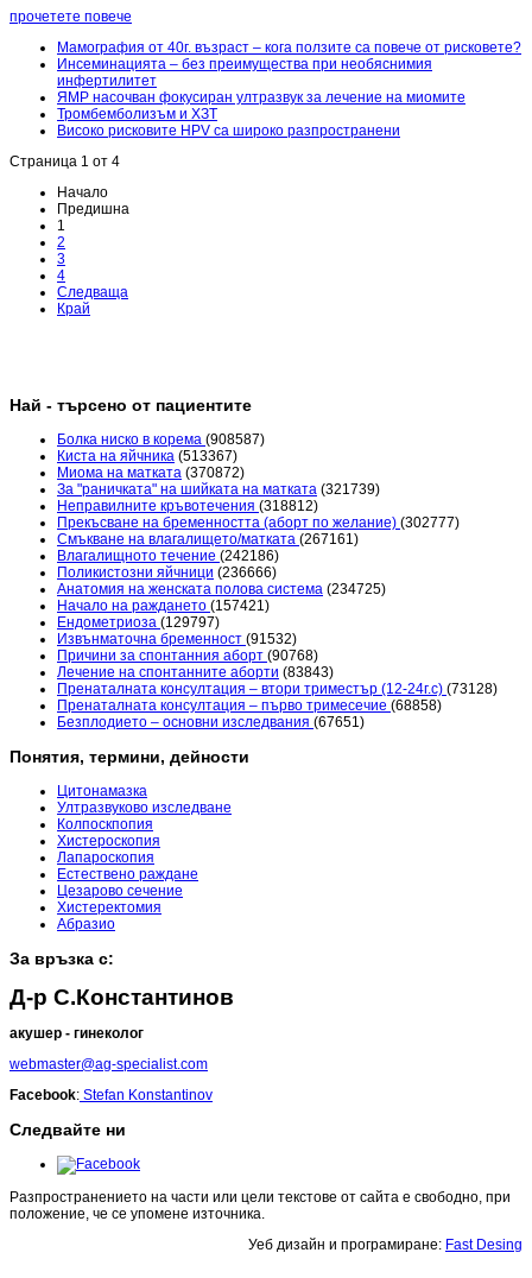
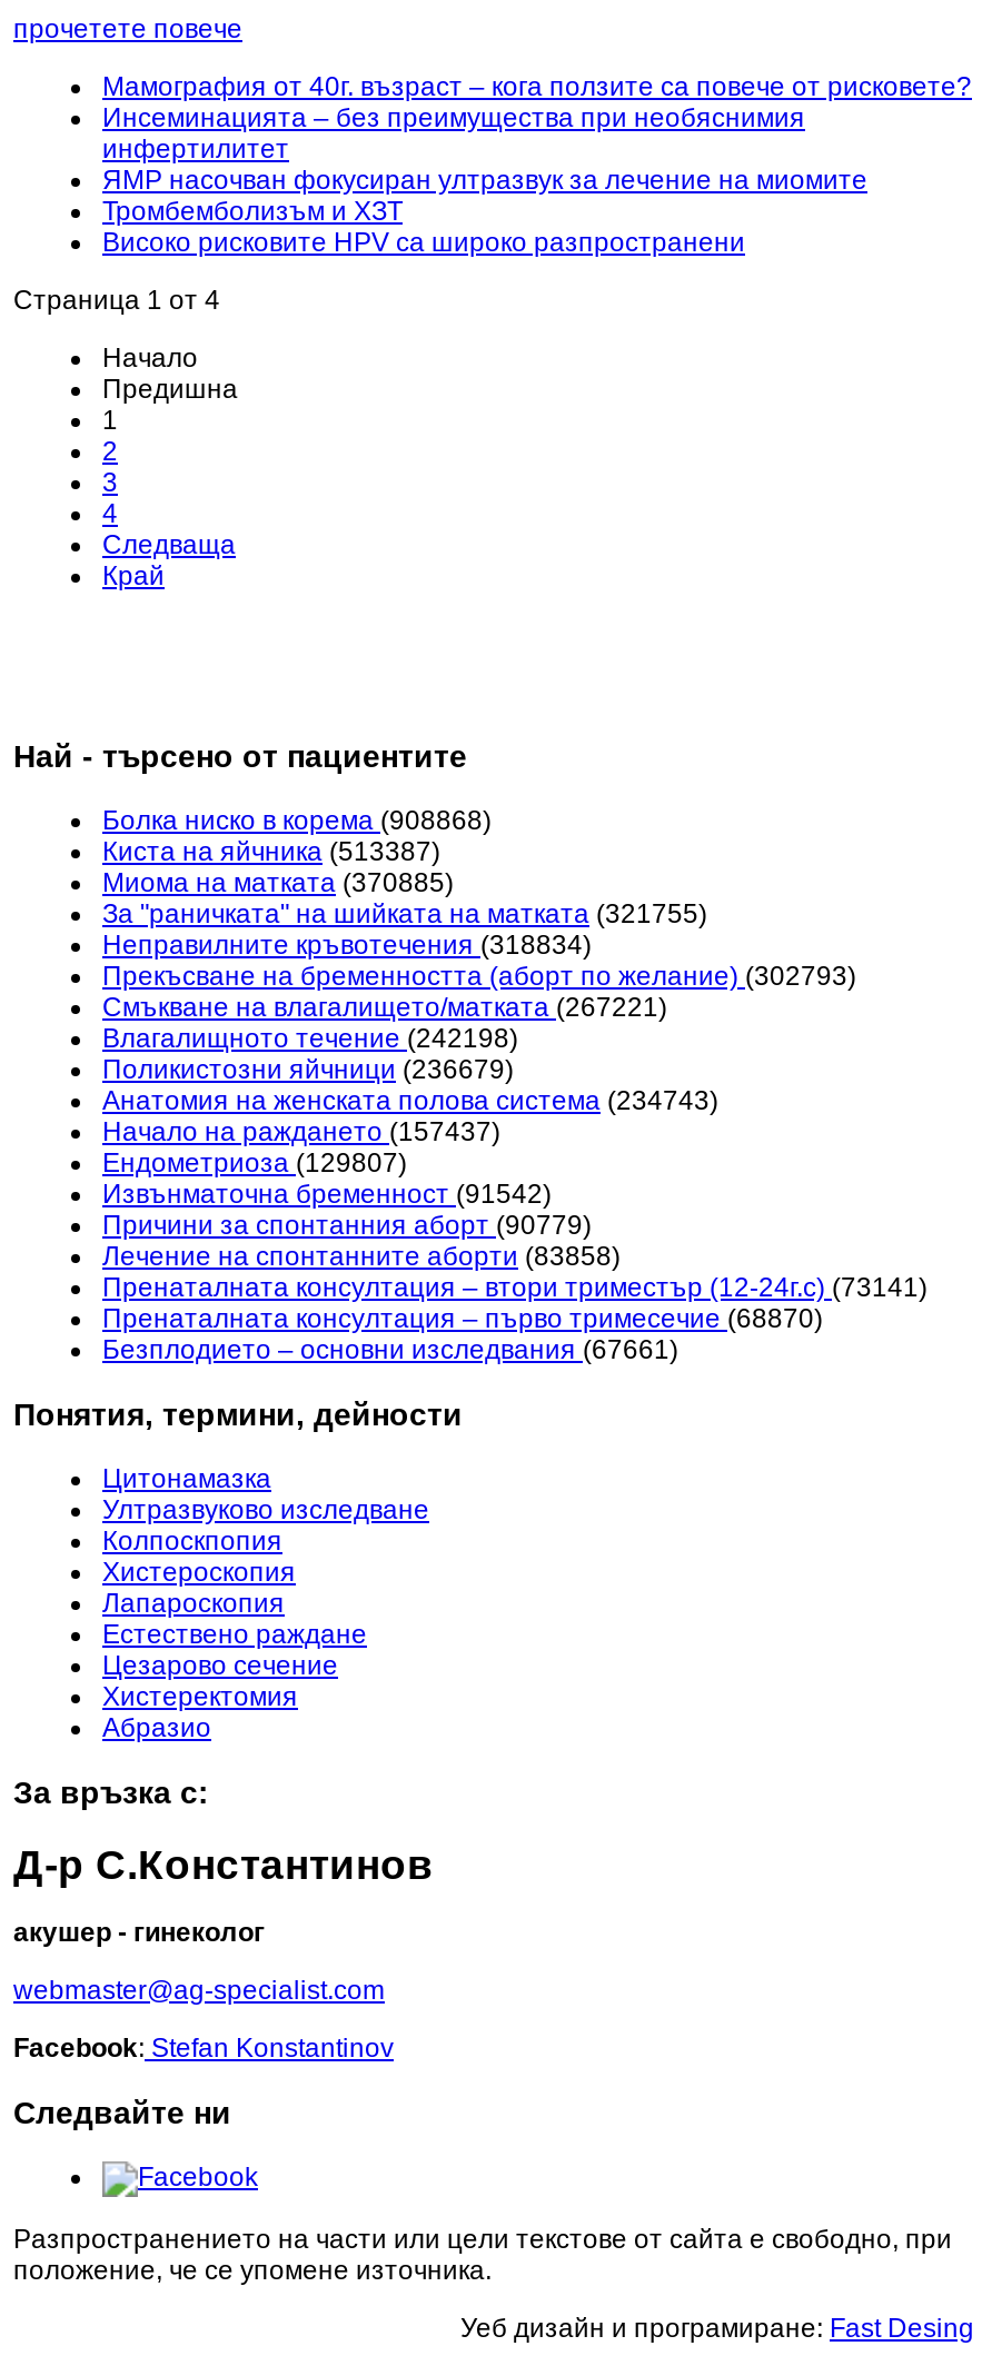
[57,431,265,448] Болка ниско в корема (908587) -> [102,805,492,837] Болка ниско в корема (908868)
[57,448,237,465] Киста на яйчника (513367) -> [102,837,440,868] Киста на яйчника (513387)
[57,465,245,481] Миома на матката (370872) -> [102,868,454,899] Миома на матката (370885)
[57,481,380,498] За "раничката" на шийката на матката (321739) -> [102,899,707,930] За "раничката" на шийката на матката (321755)
[57,498,318,515] Неправилните кръвотечения (318812) -> [102,930,592,961] Неправилните кръвотечения (318834)
[57,515,460,531] Прекъсване на бременността (аборт по желание) (302777) -> [102,961,856,992] Прекъсване на бременността (аборт по желание) (302793)
[57,531,359,548] Смъкване на влагалището/матката (267161) -> [102,992,667,1023] Смъкване на влагалището/матката (267221)
[57,548,279,564] Влагалищното течение (242186) -> [102,1023,518,1054] Влагалищното течение (242198)
[57,564,277,581] Поликистозни яйчници (236666) -> [102,1054,514,1086] Поликистозни яйчници (236679)
[57,581,386,598] Анатомия на женската полова система (234725) -> [102,1086,718,1117] Анатомия на женската полова система (234743)
[57,598,270,614] Начало на раждането (157421) -> [102,1117,500,1148] Начало на раждането (157437)
[57,614,220,631] Ендометриоза(129797) -> [102,1148,407,1179] Ендометриоза(129807)
[57,631,297,648] Извънматочна бременност (91532) -> [102,1179,552,1210] Извънматочна бременност (91542)
[57,648,318,664] Причини за спонтанния аборт (90768) -> [102,1210,592,1241] Причини за спонтанния аборт (90779)
[57,664,334,681] Лечение на спонтанните аборти (83843) -> [102,1241,621,1272] Лечение на спонтанните аборти (83858)
[57,681,498,697] Пренаталната консултация – втори триместър (12-24г.с) (73128) -> [102,1272,927,1304] Пренаталната консултация – втори триместър (12-24г.с) (73141)
[57,697,442,714] Пренаталната консултация – първо тримесечие (68858) -> [102,1304,823,1335] Пренаталната консултация – първо тримесечие (68870)
[57,714,365,731] Безплодието – основни изследвания (67651) -> [102,1335,678,1366] Безплодието – основни изследвания (67661)

